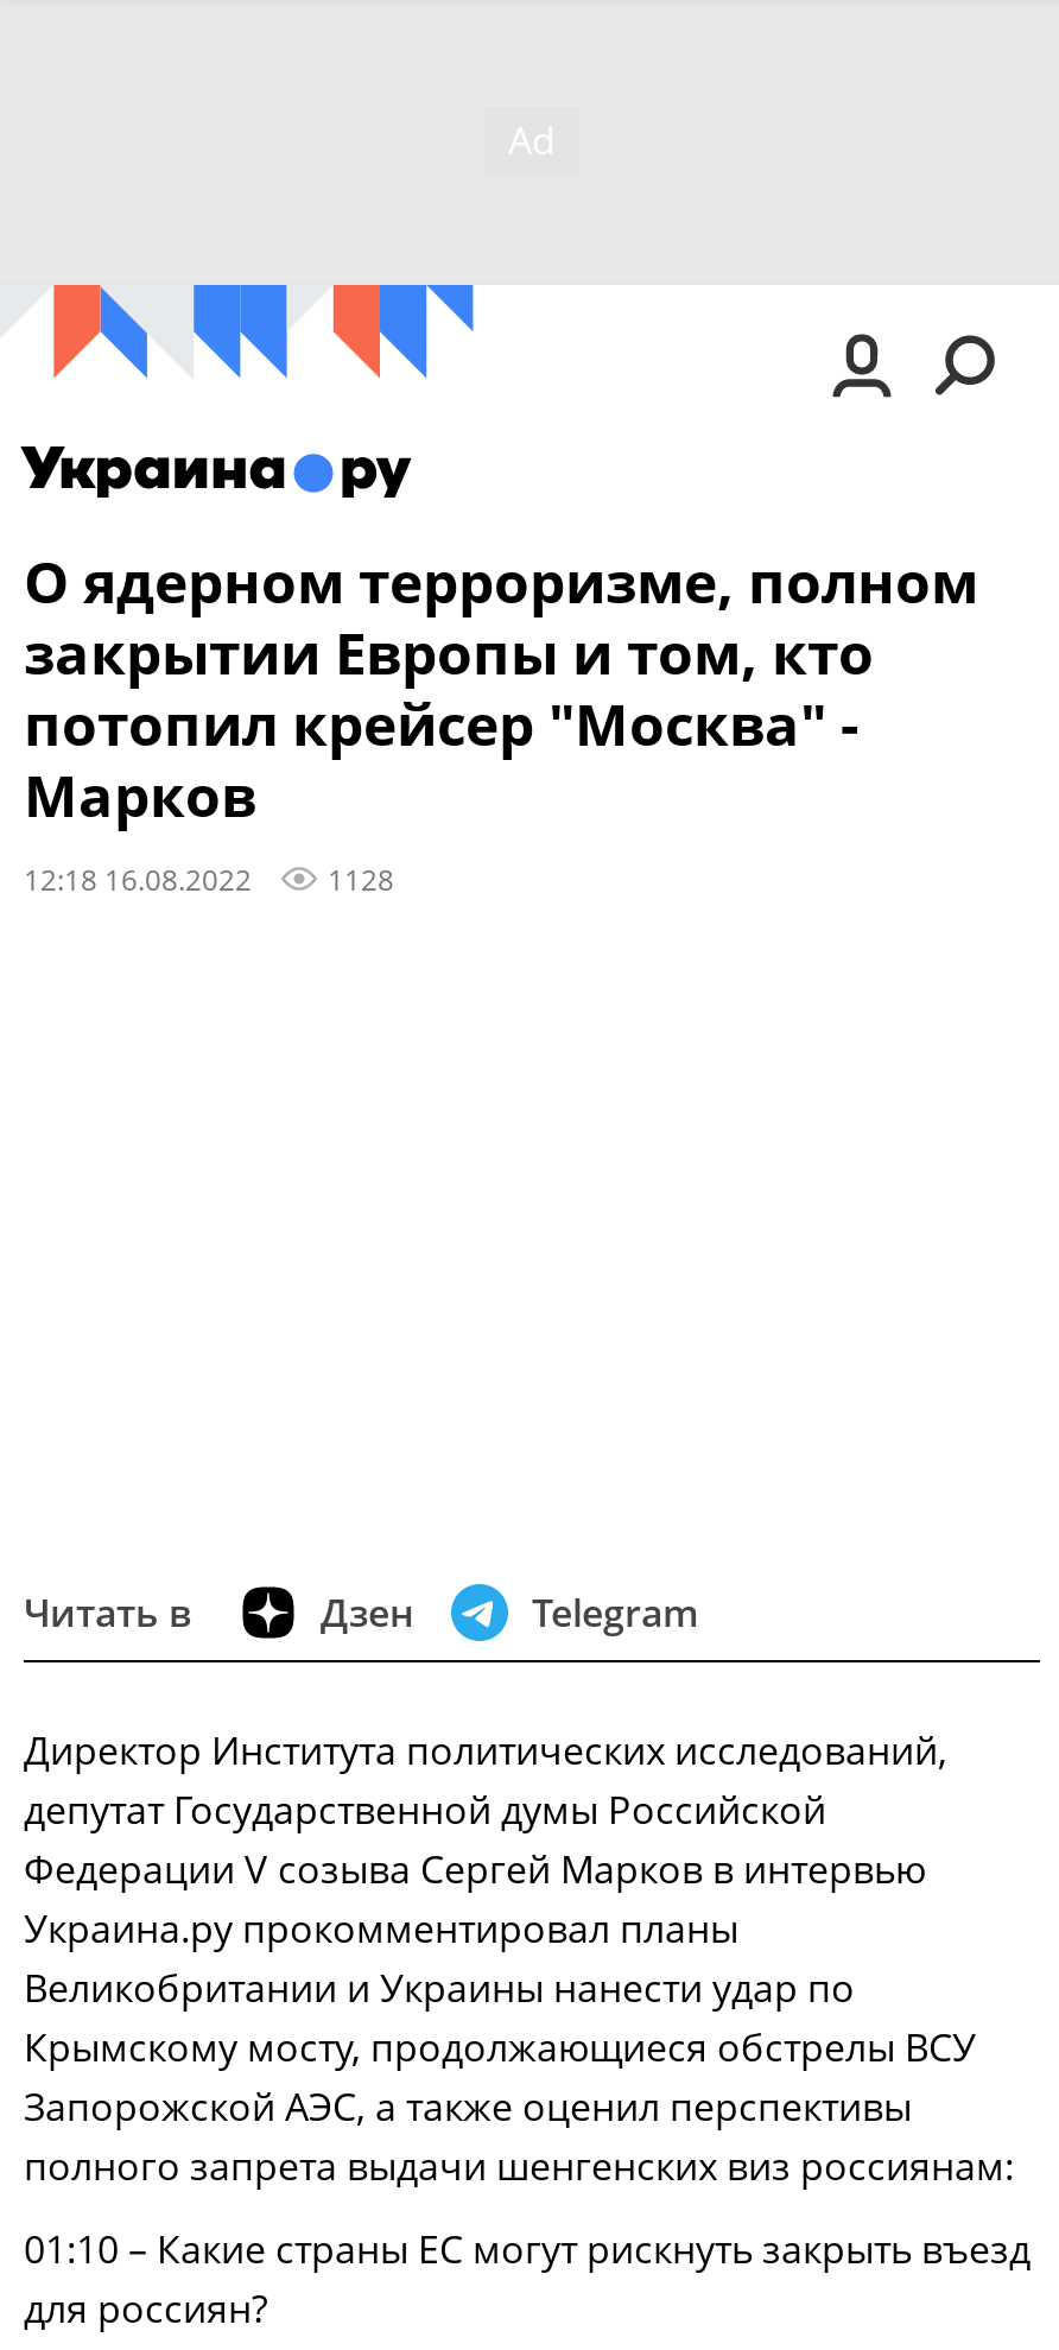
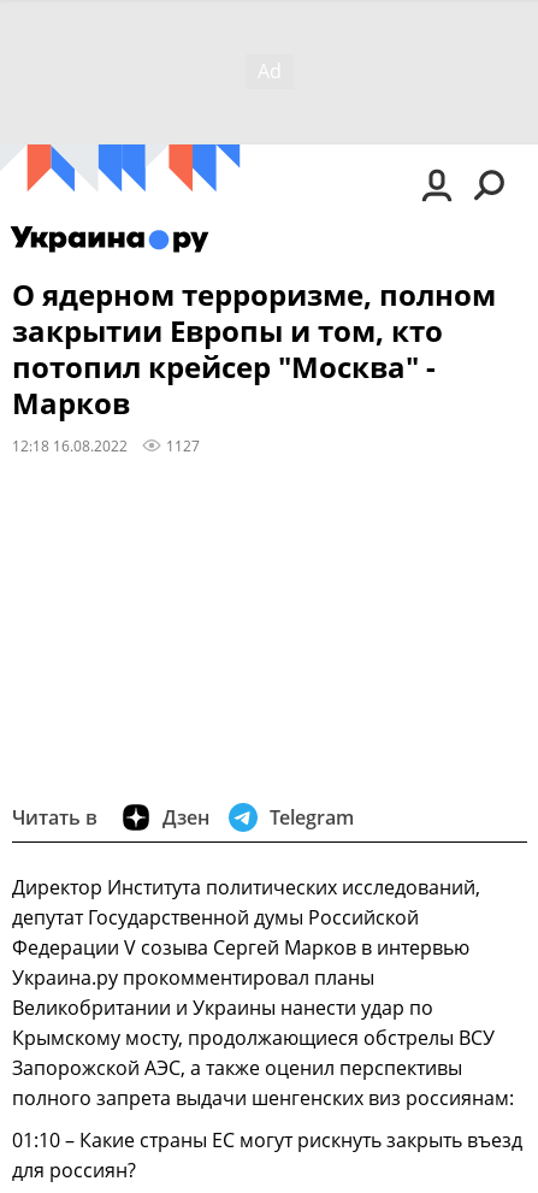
[24,860,394,898] 12:18 16.08.2022 1128 -> [12,436,200,455] 12:18 16.08.2022 1127

